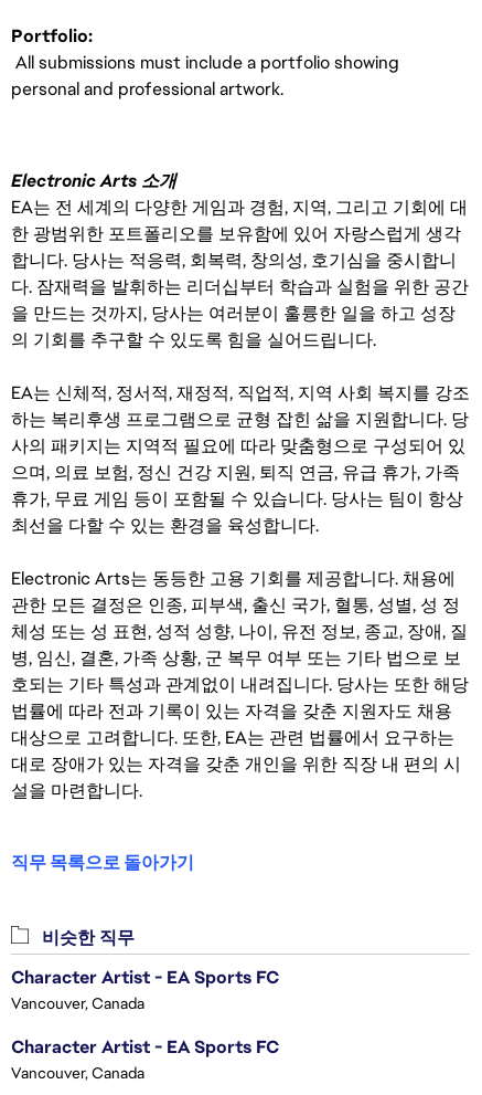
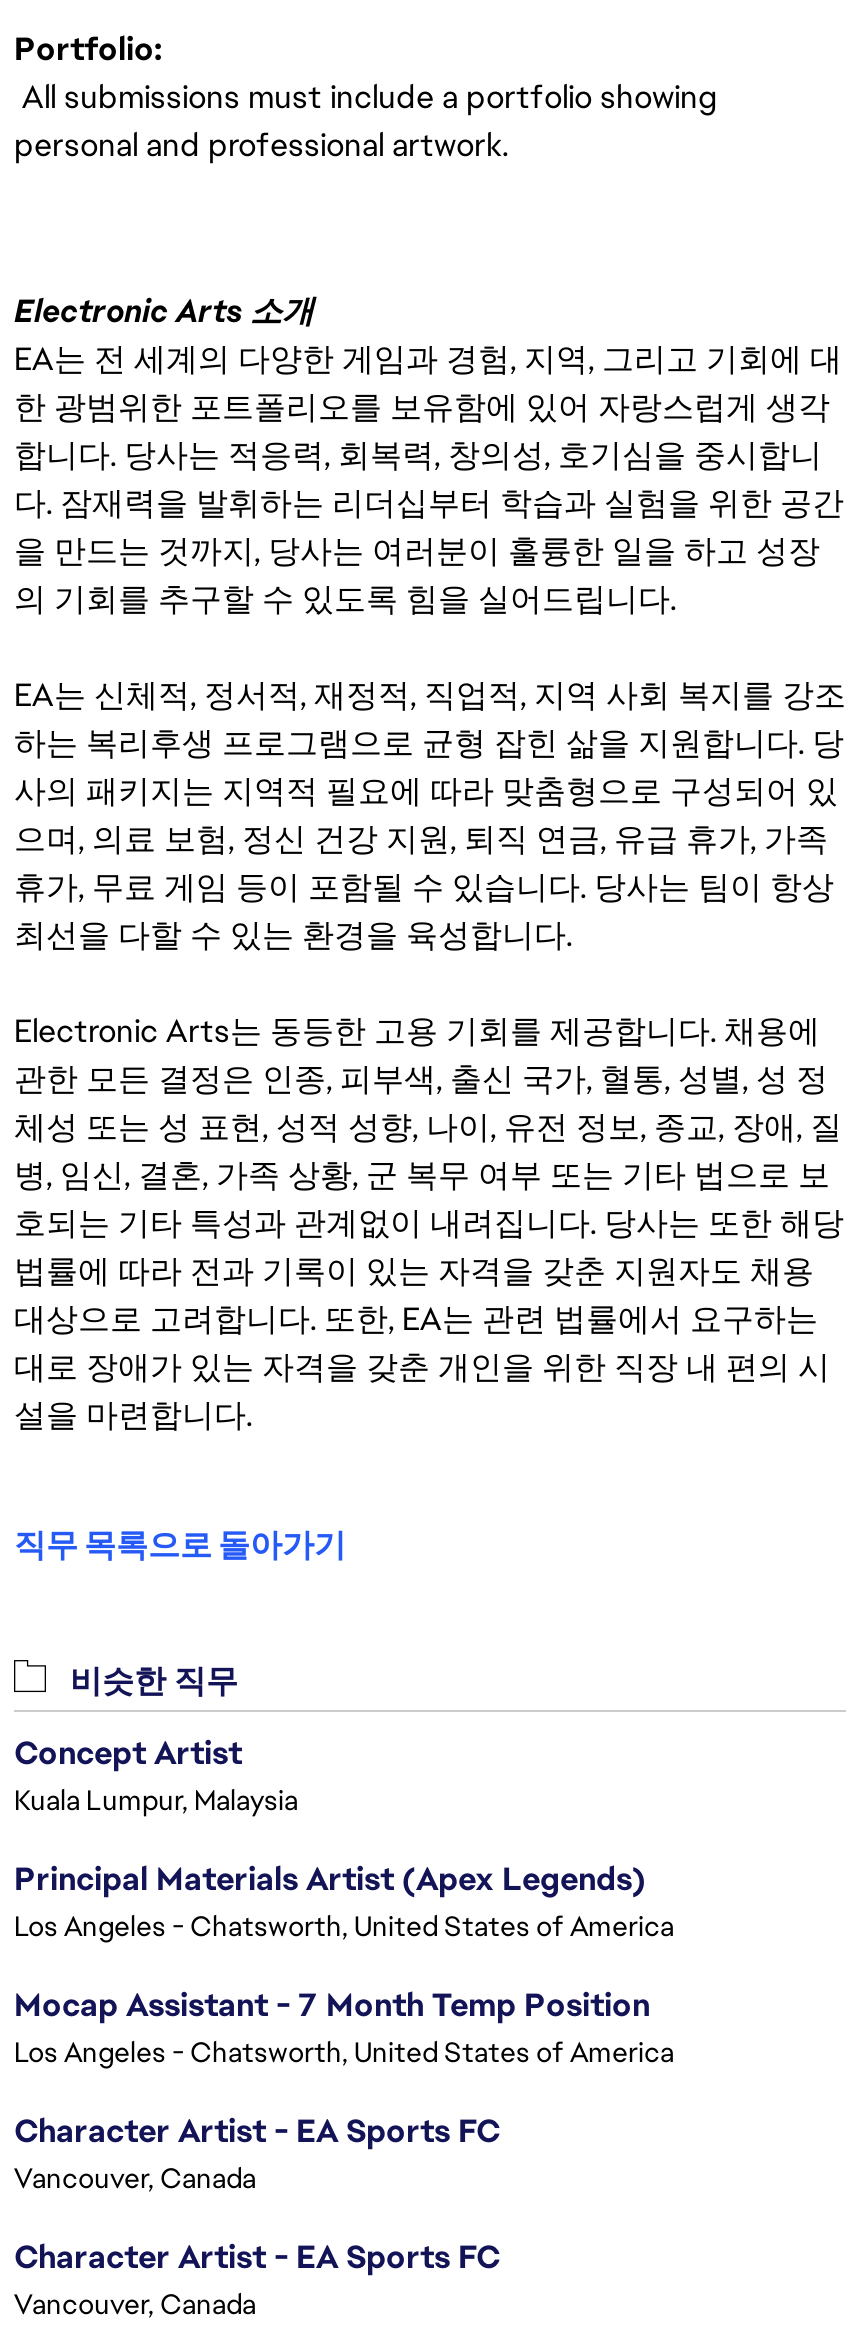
none -> [14,1732,674,2070] Concept Artist | Kuala Lumpur, Malaysia | Principal Materials Artist (Apex Legends) | Los Angeles - Chatsworth, United States of America | Mocap Assistant - 7 Month Temp Position | Los Angeles - Chatsworth, United States of America

